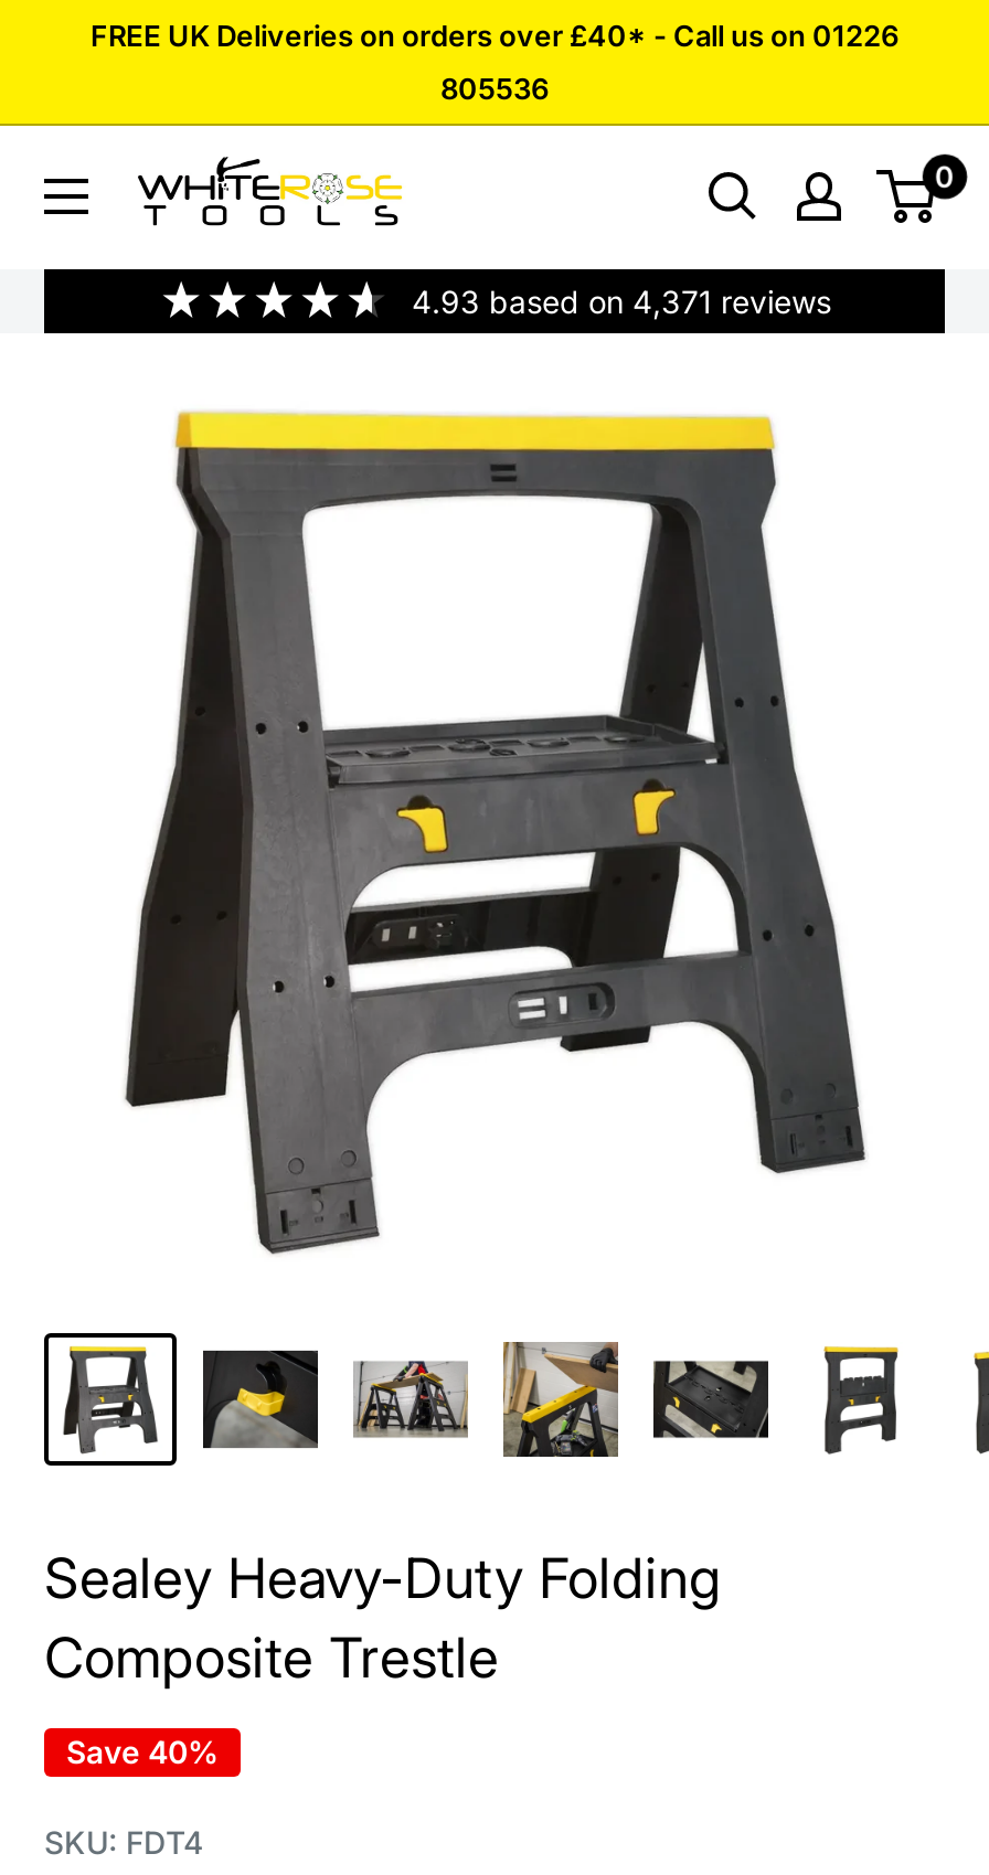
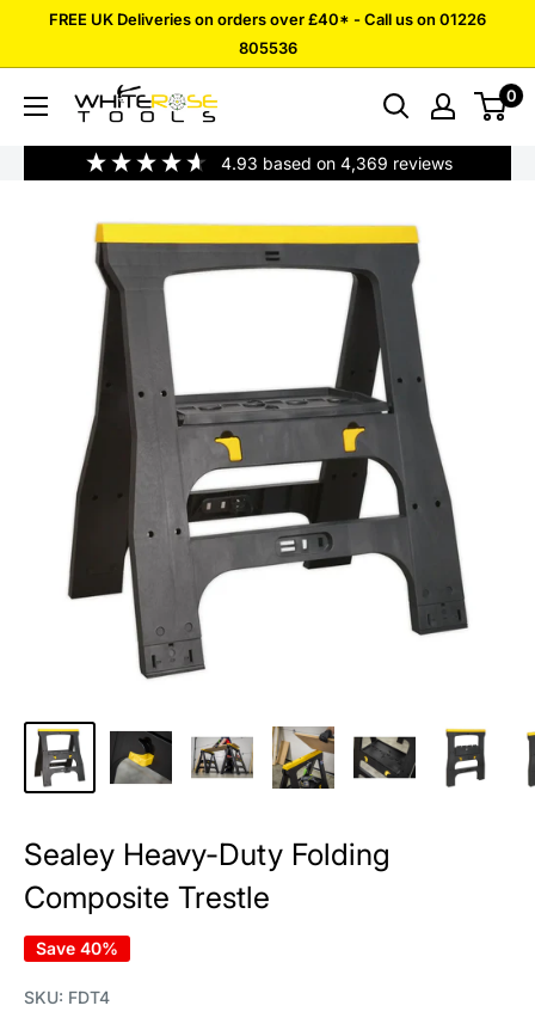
[412,282,831,320] 4.93 based on 4,371 reviews -> [220,153,452,173] 4.93 based on 4,369 reviews

